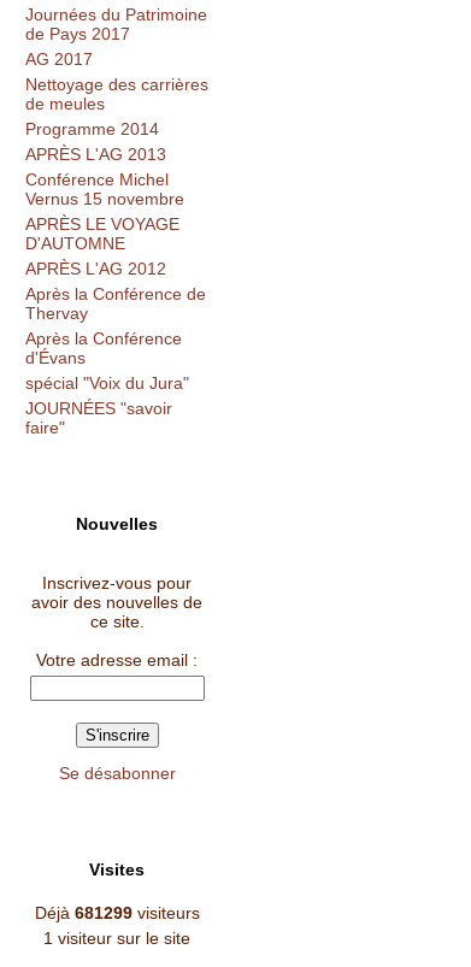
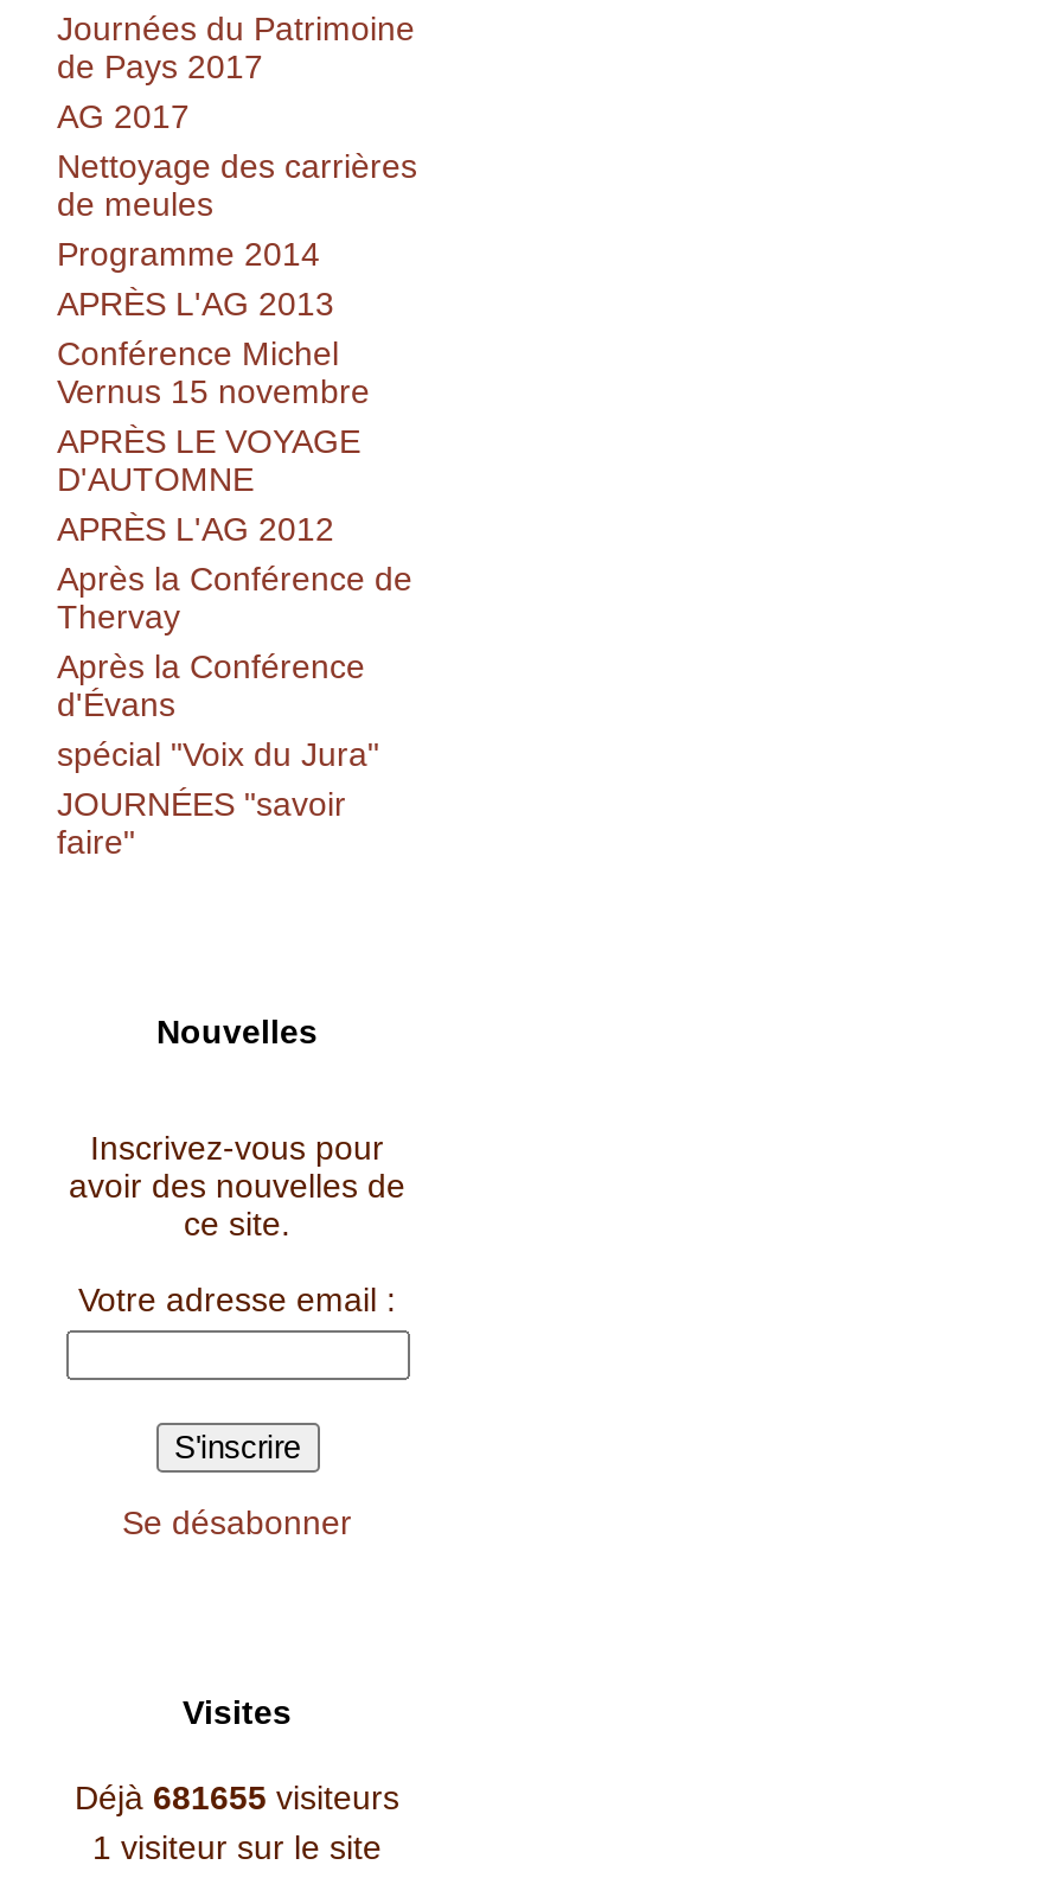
[34,903,199,922] Déjà 681299 visiteurs -> [75,1778,399,1816] Déjà 681655 visiteurs

